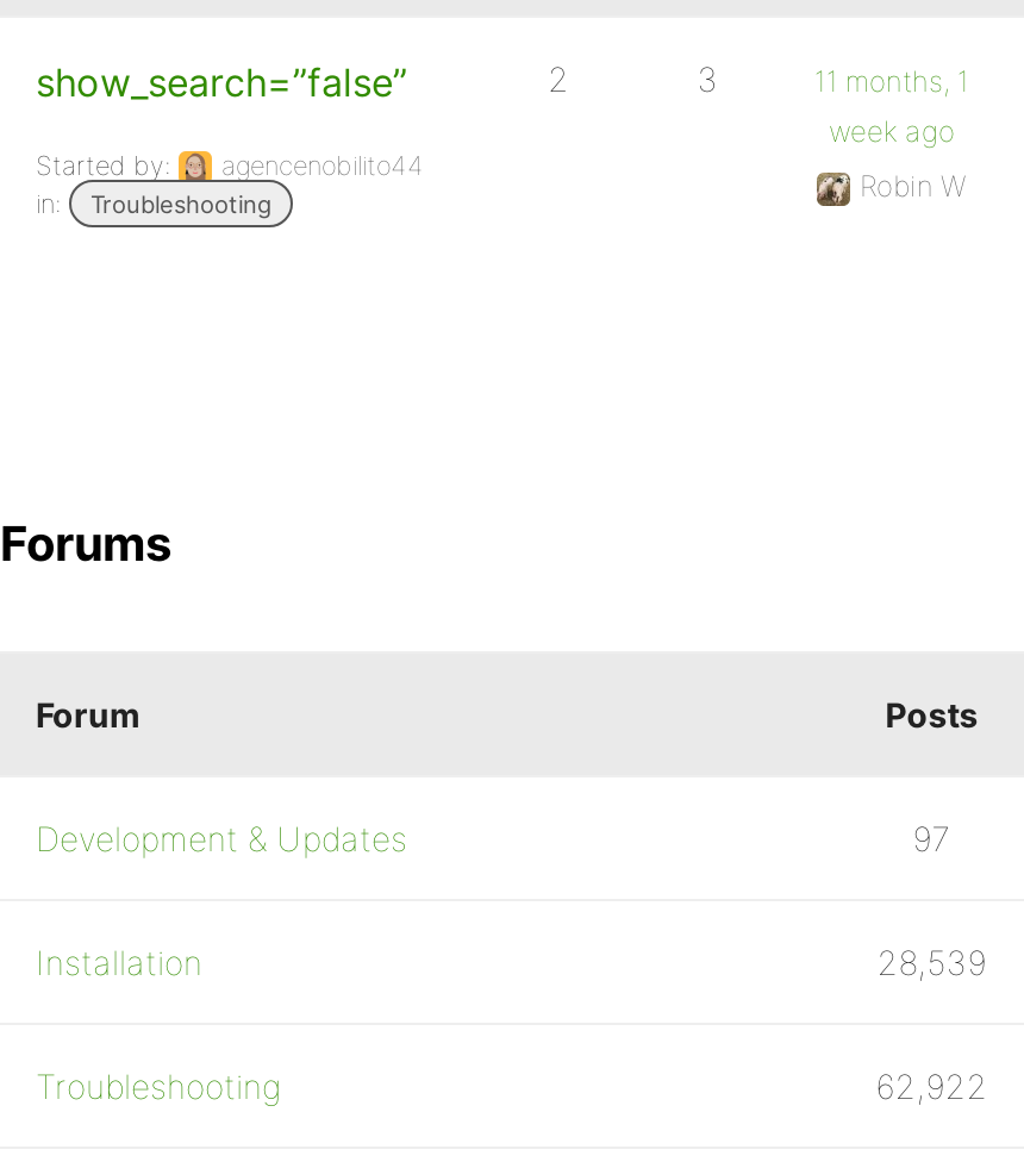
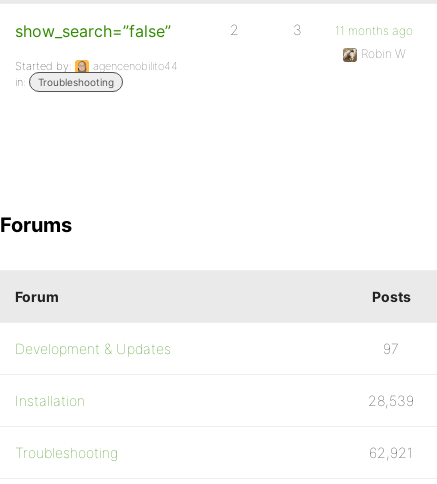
[814,63,969,149] 11 months, 1 | week ago -> [335,23,413,38] 11 months ago
moved [859,168,967,204] -> [361,46,406,61]: Robin W
[876,1066,988,1106] 62,922 -> [369,444,413,461] 62,921

